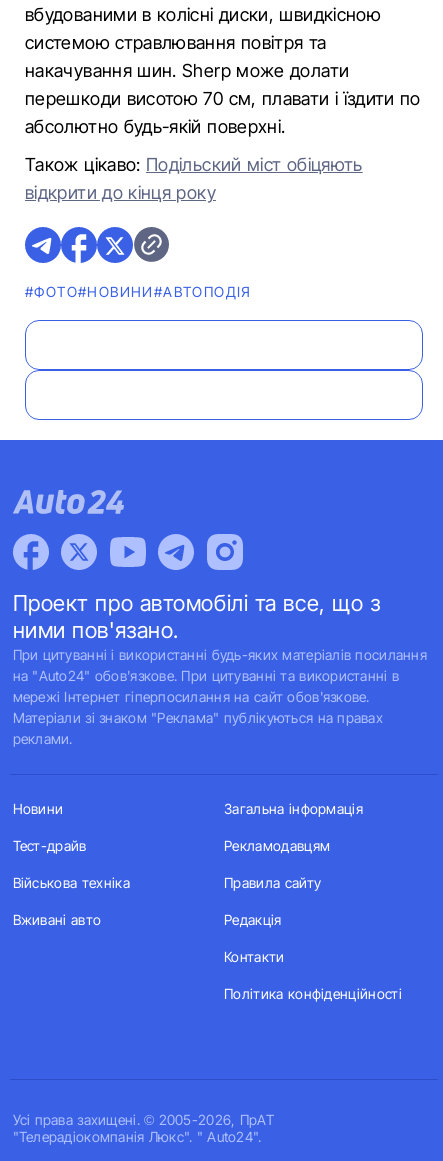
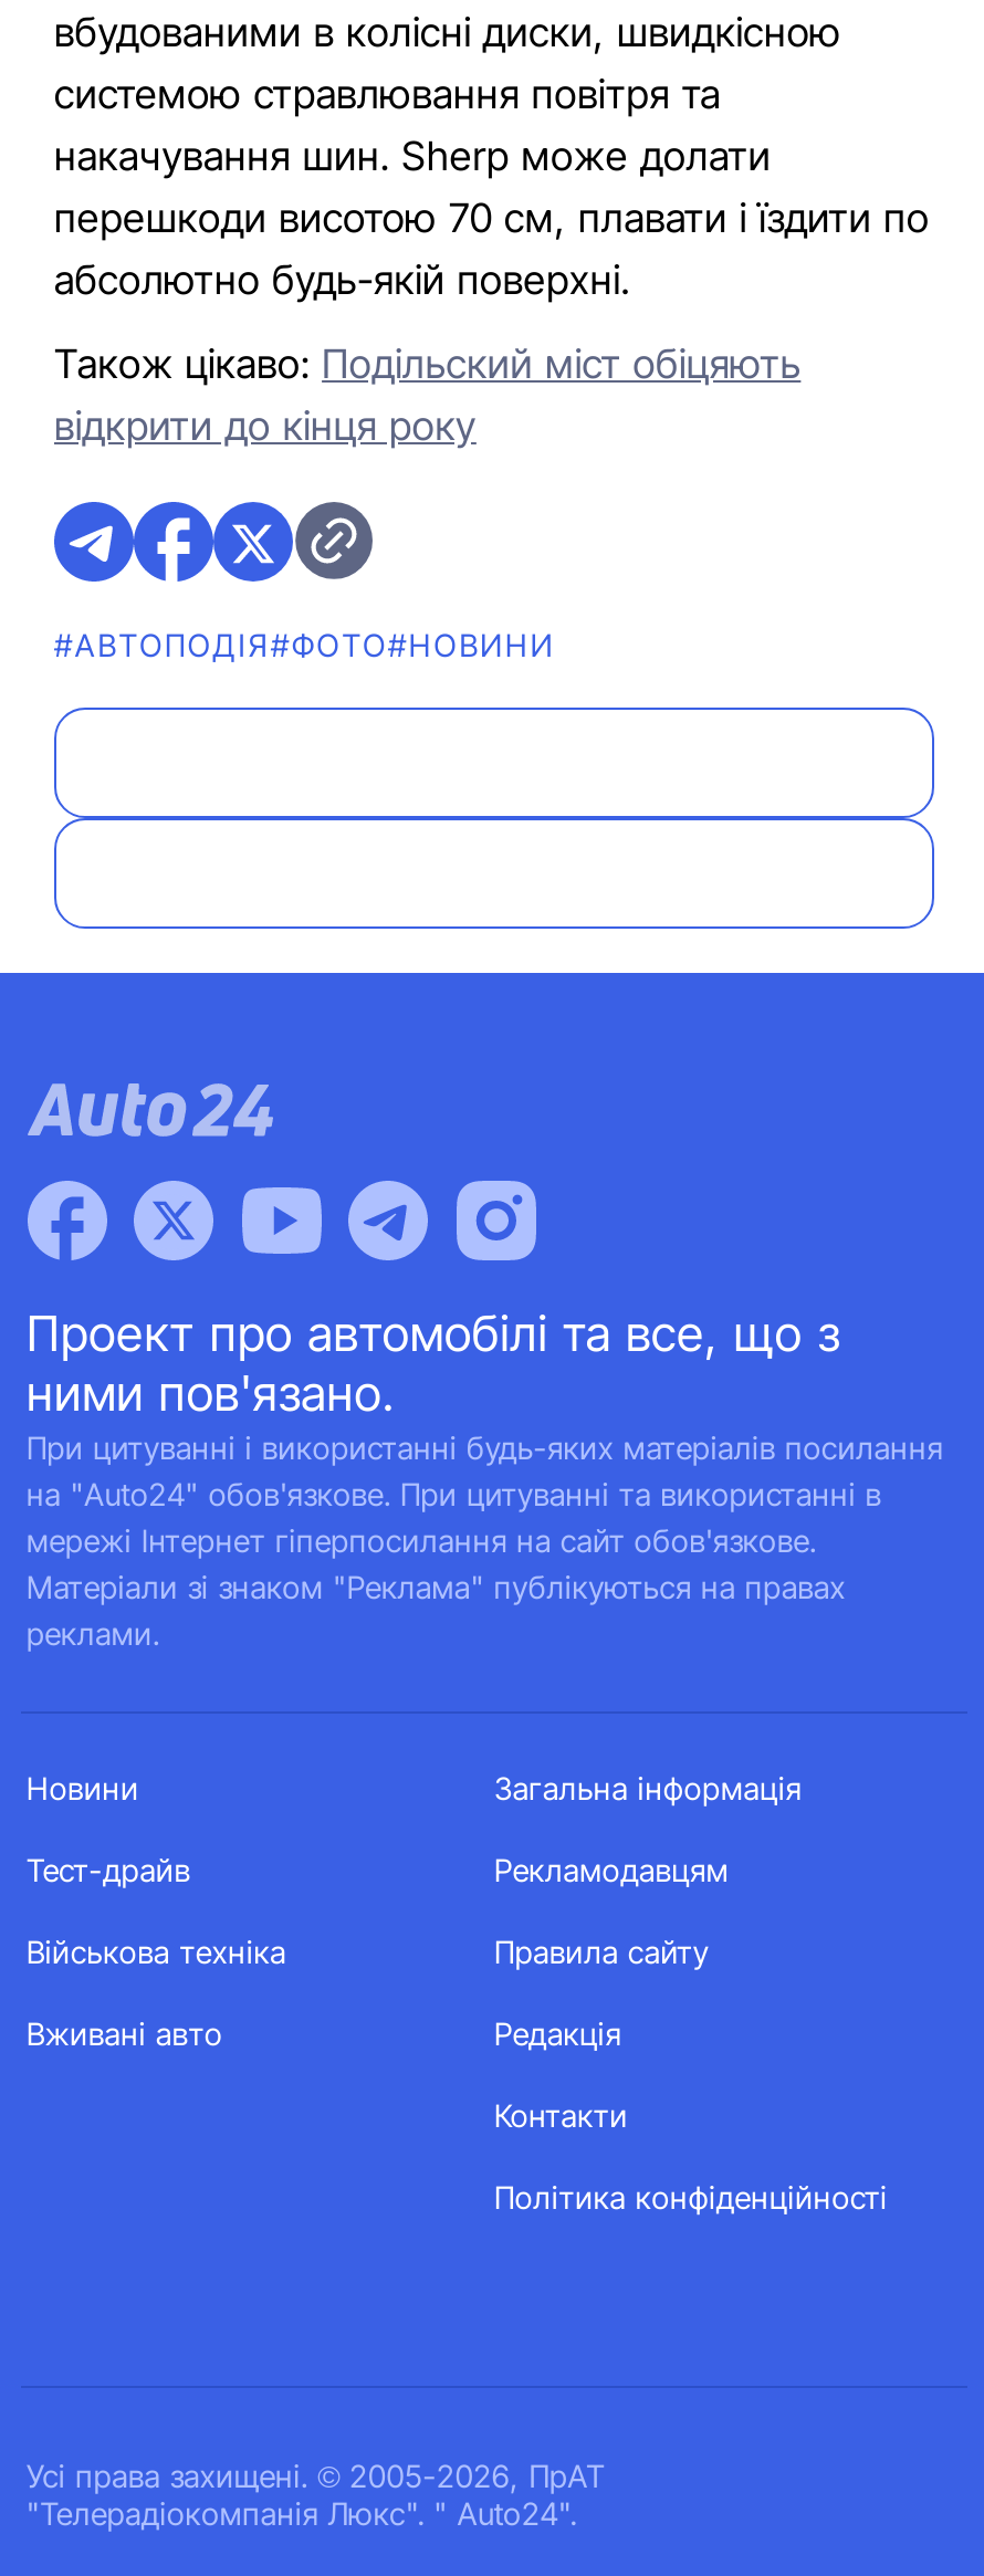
[25,283,252,300] #ФОТО#НОВИНИ#АВТОПОДІЯ -> [54,626,556,663] #АВТОПОДІЯ#ФОТО#НОВИНИ

